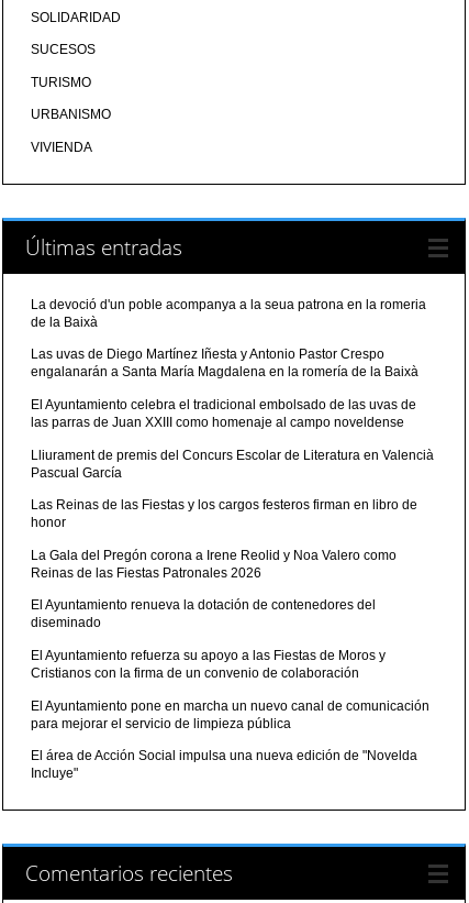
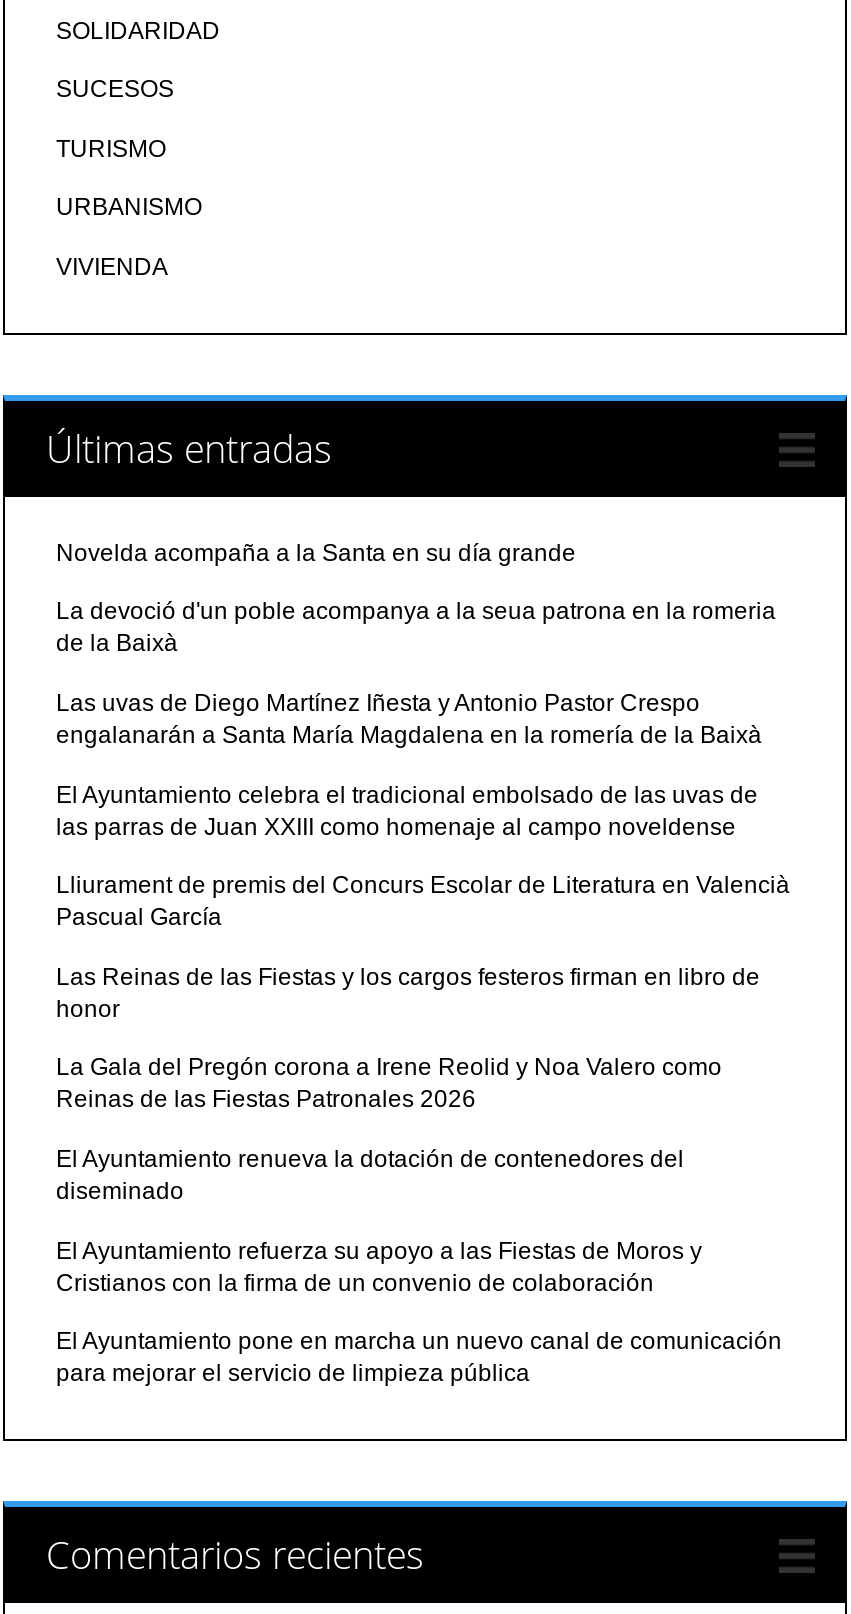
none -> [56,539,576,567] Novelda acompaña a la Santa en su día grande
moved [31,297,434,731] -> [56,598,790,1387]: La devoció d'un poble acompanya a la seua patrona en la romeria | de la Baixà | Las uvas de Diego Martínez Iñesta y Antonio Pastor Crespo | ... | El Ayuntamiento pone en marcha un nuevo canal de comunicación | para mejorar el servicio de limpieza pública
[31,748,418,781] El área de Acción Social impulsa una nueva edición de "Novelda | Incluye" -> none

